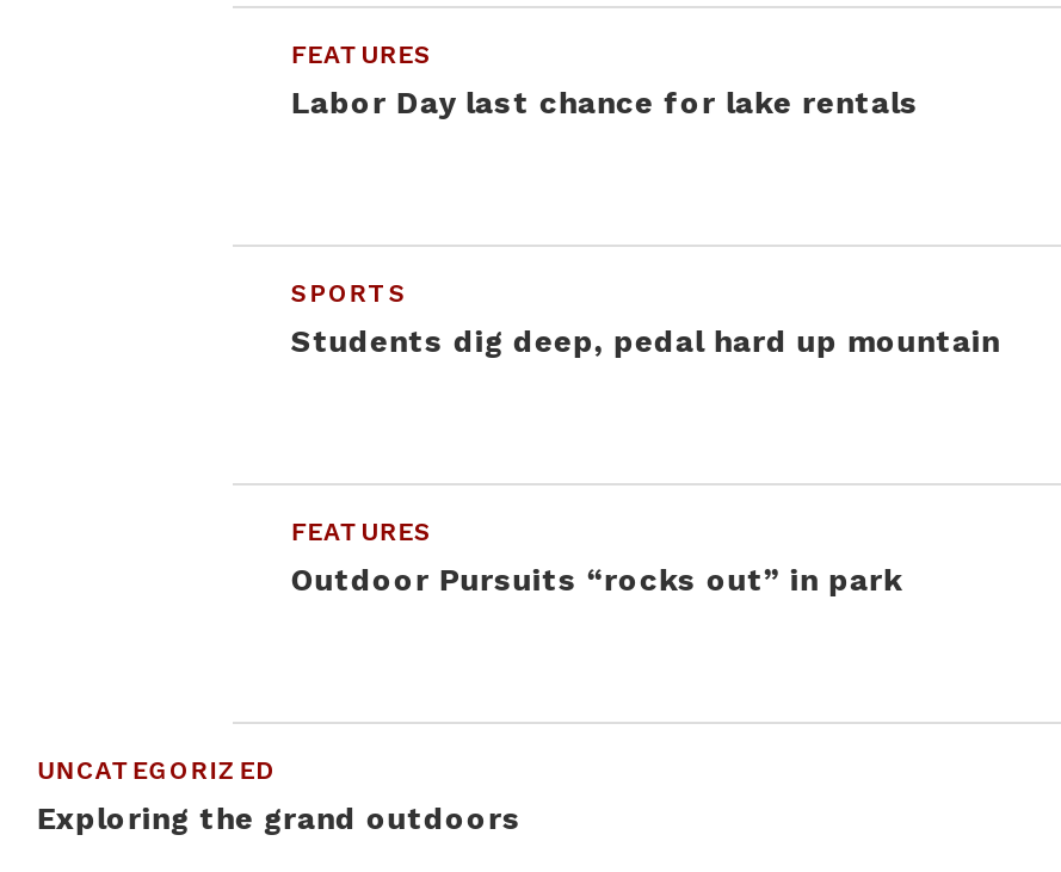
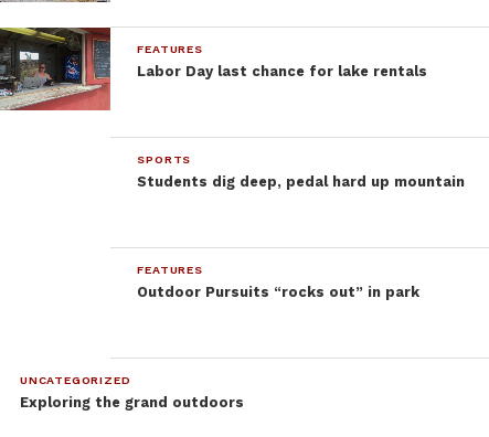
none -> [3,26,111,111] [image]

